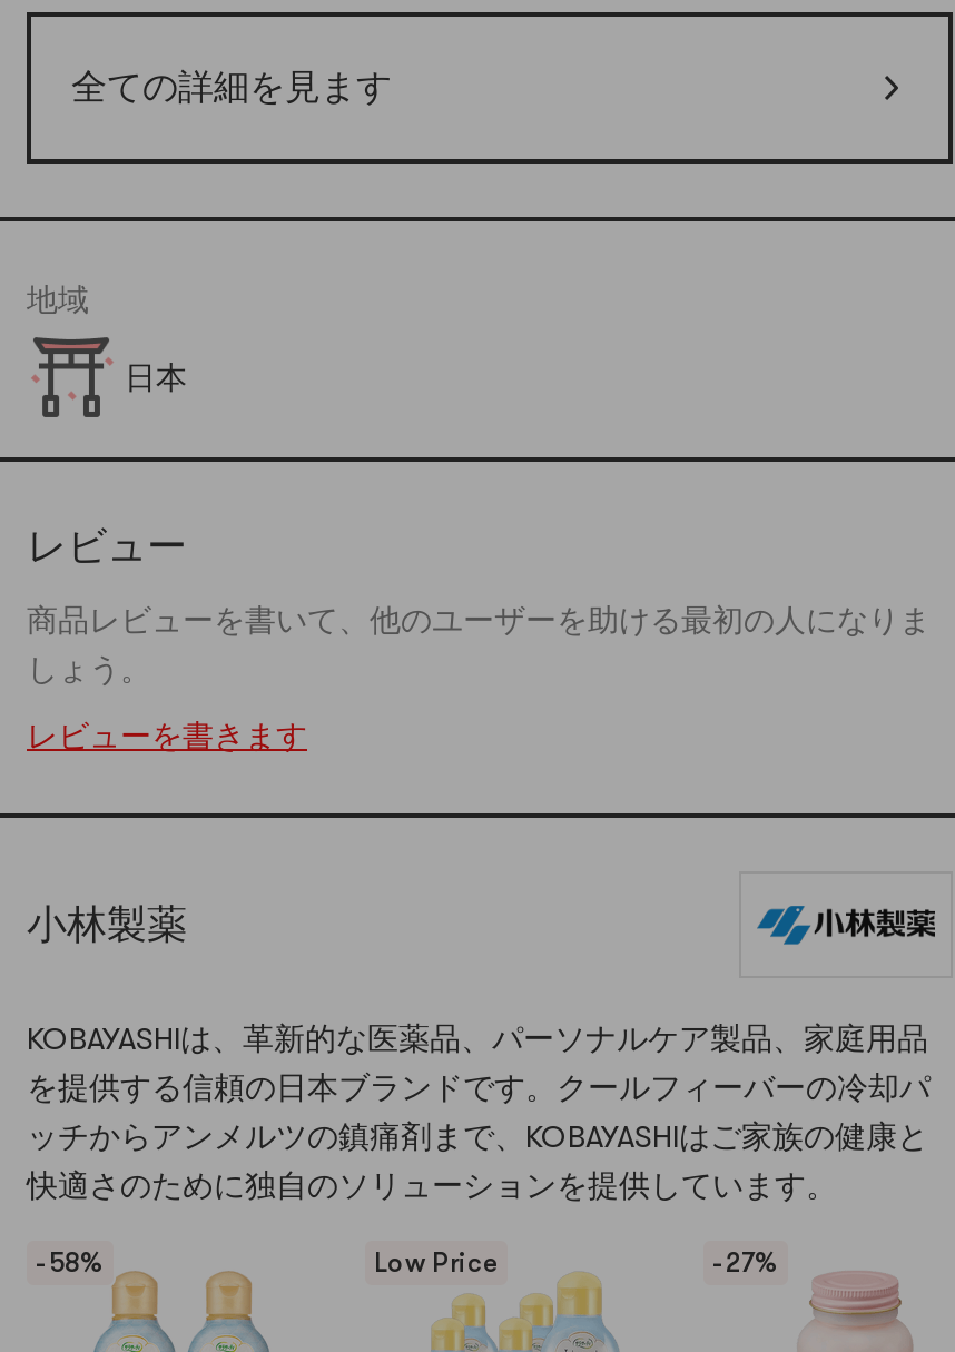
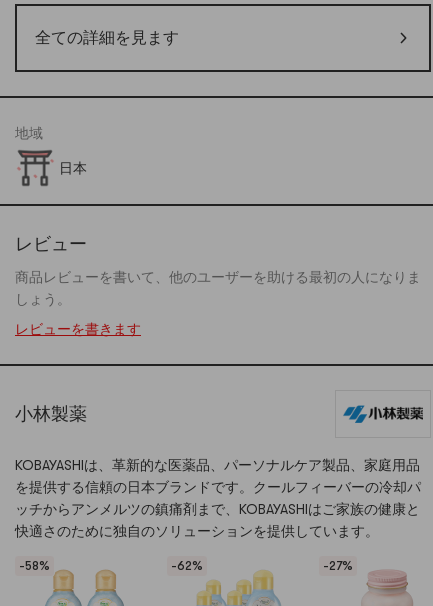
[374,1247,499,1279] Low Price -> [171,559,203,573] -62%

